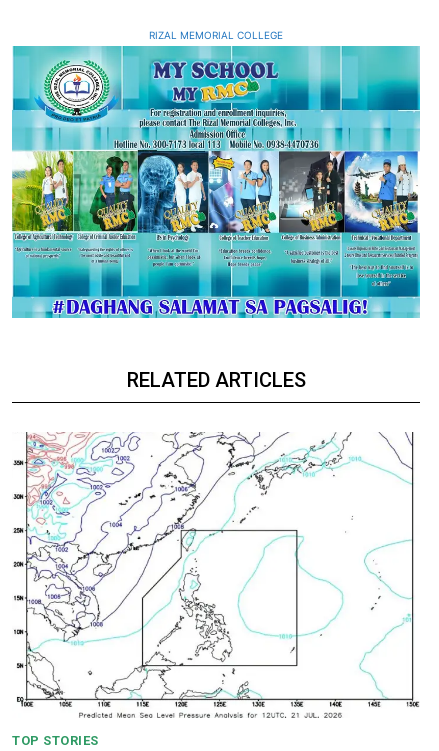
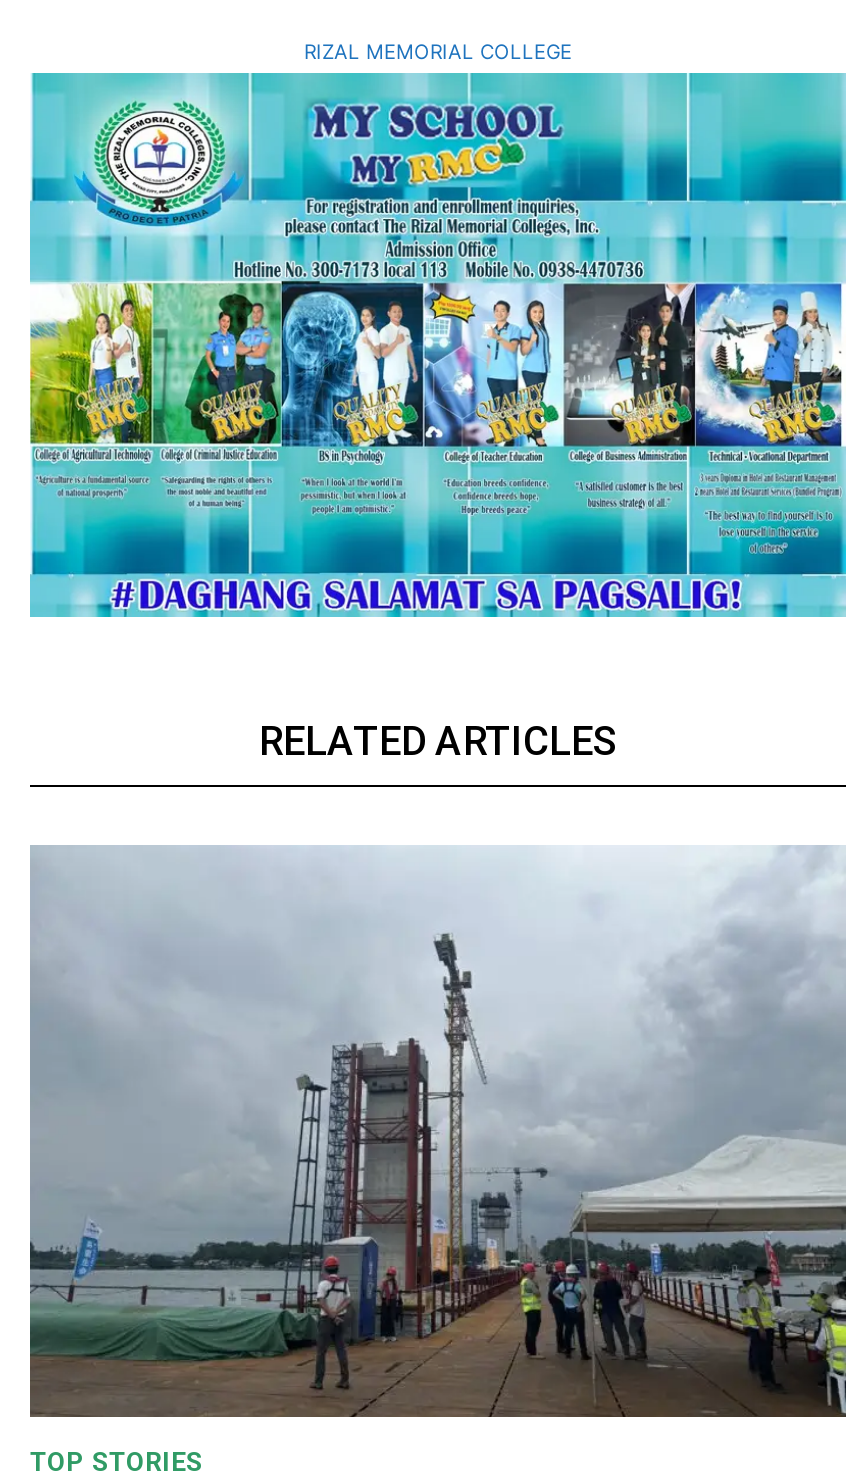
[12,432,420,718] [image] -> [28,845,848,1419] [image]

